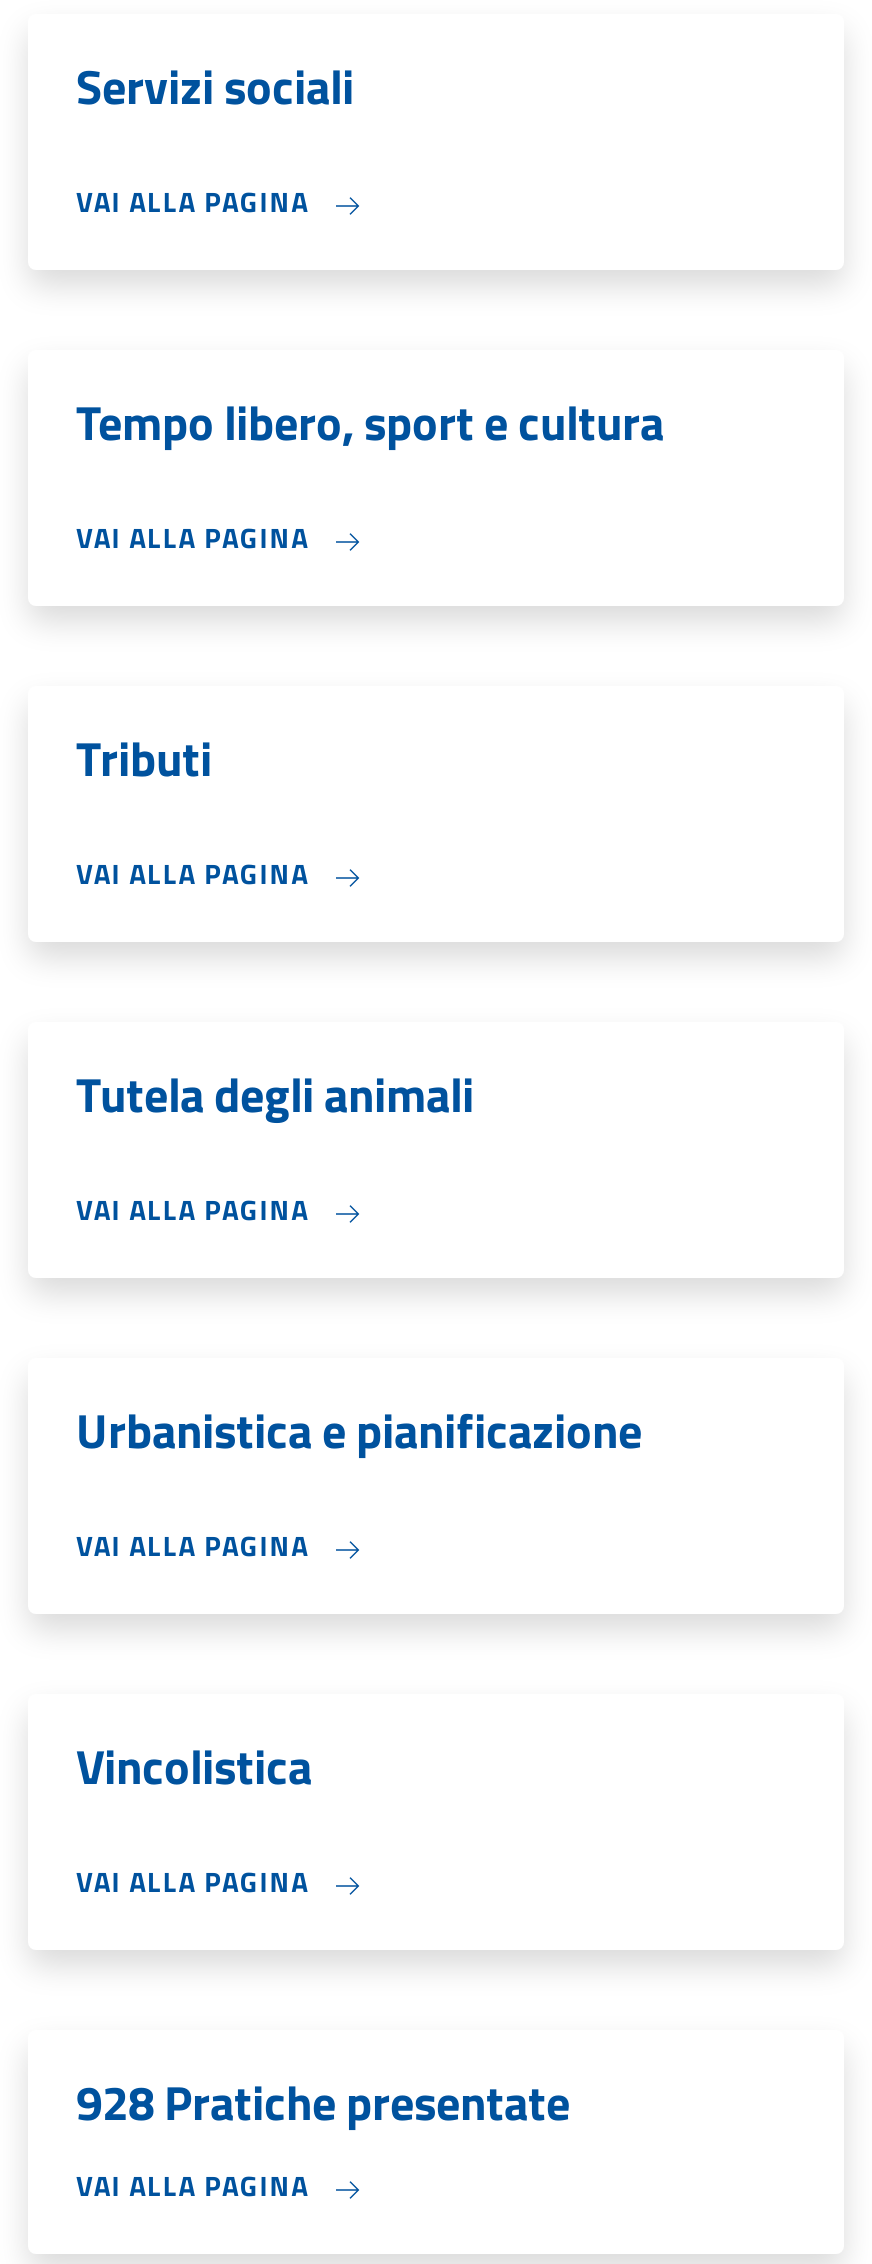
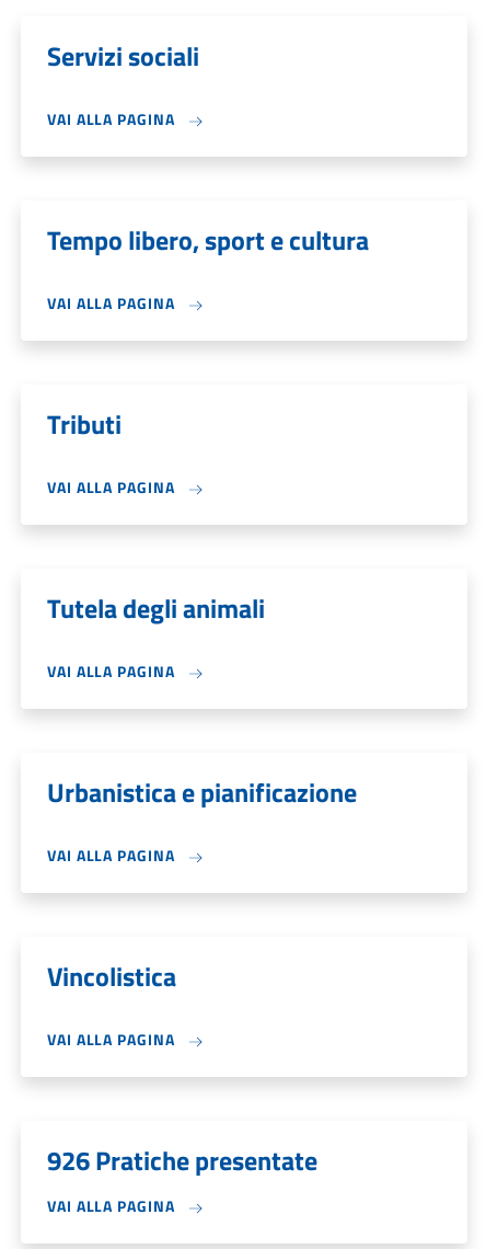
[76,2066,570,2138] 928 Pratiche presentate -> [47,1141,317,1180] 926 Pratiche presentate

